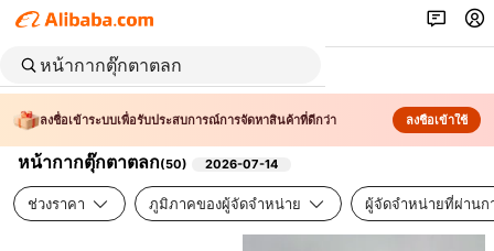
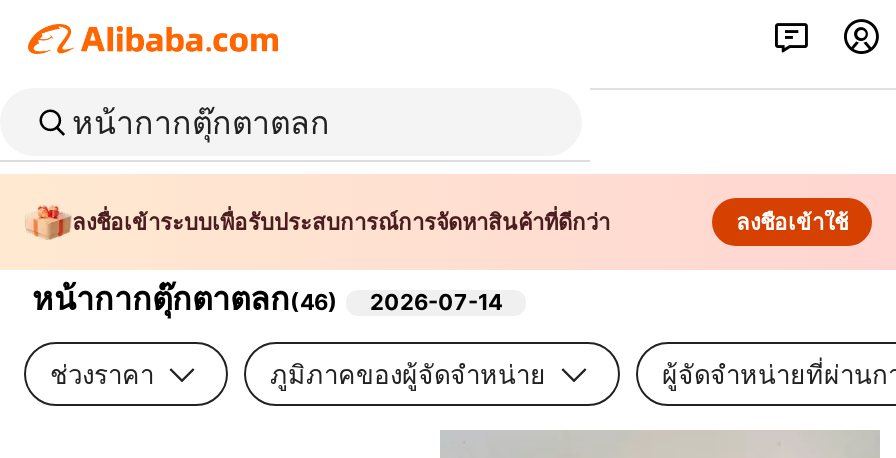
[18,151,187,173] หน้ากากตุ๊กตาตลก(50) -> [32,278,338,318] หน้ากากตุ๊กตาตลก(46)

